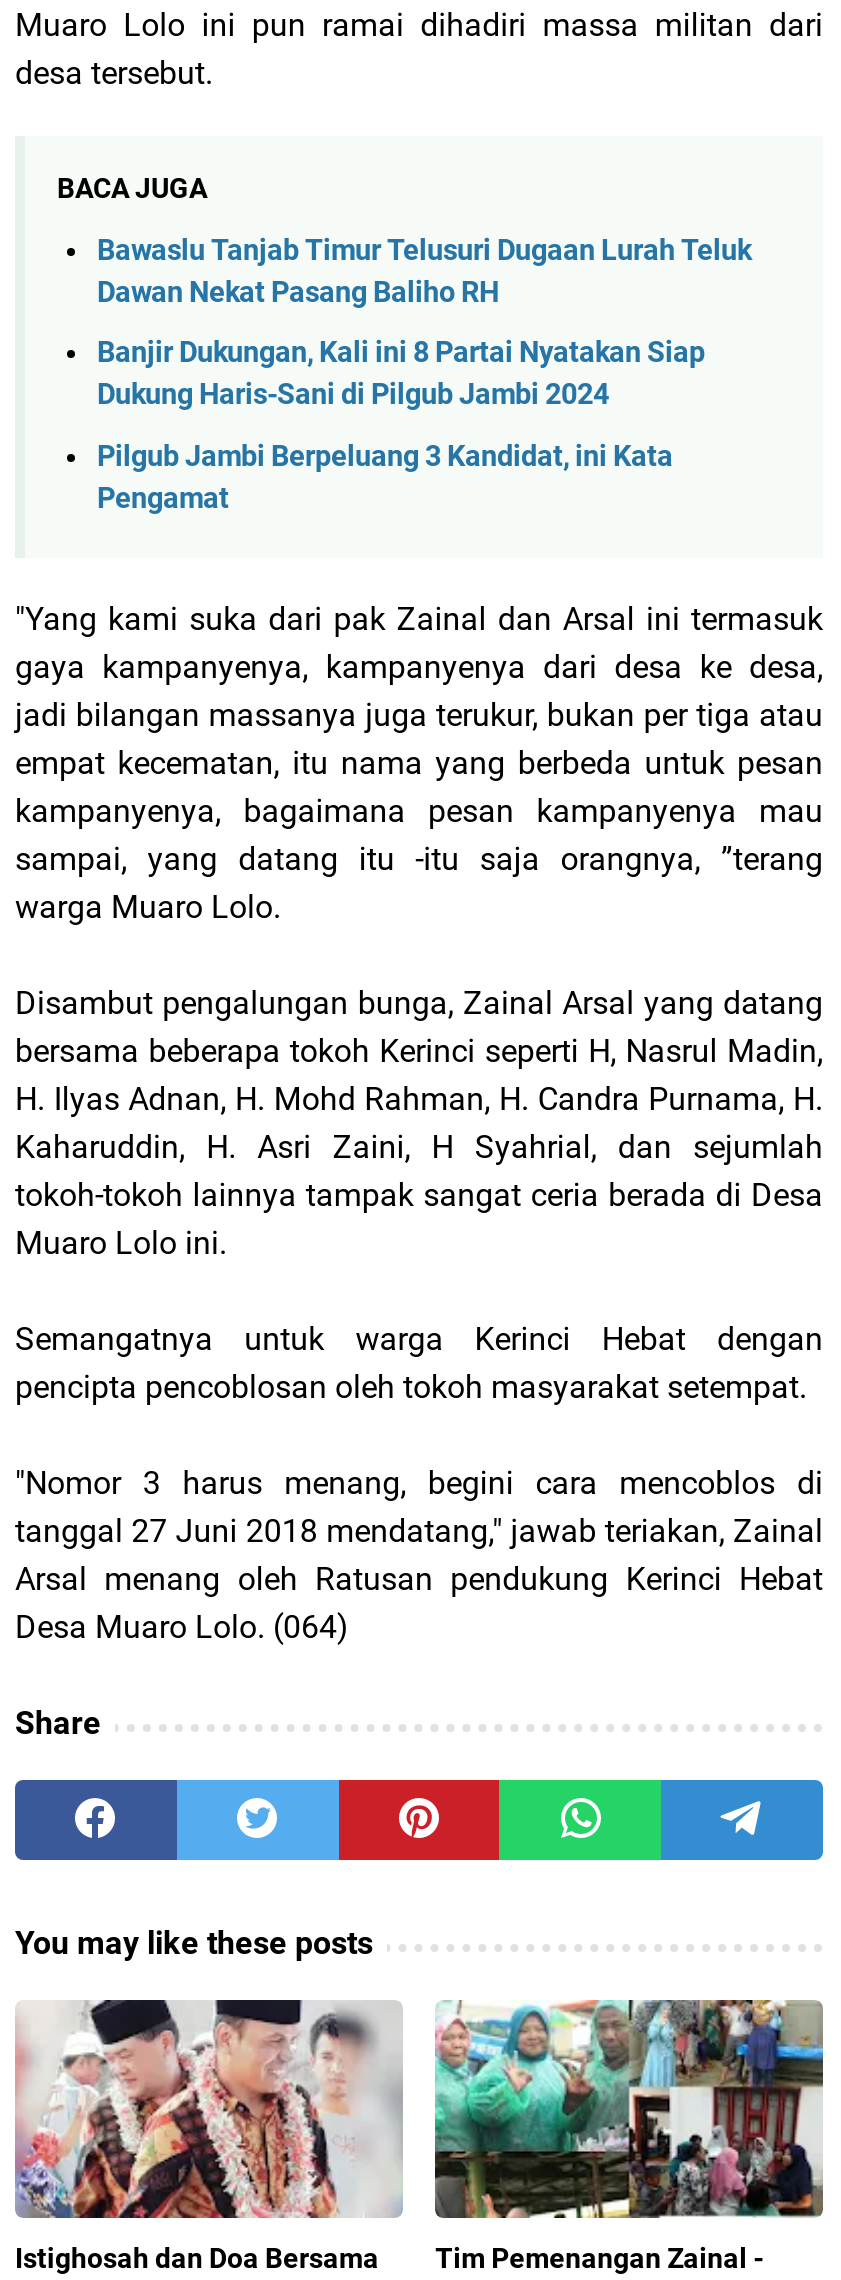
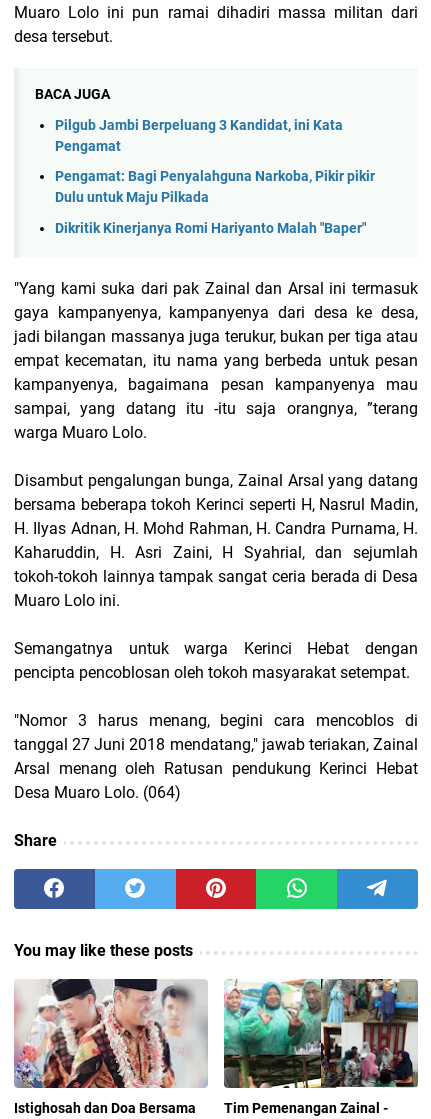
[97,233,751,412] Bawaslu Tanjab Timur Telusuri Dugaan Lurah Teluk | Dawan Nekat Pasang Baliho RH | Banjir Dukungan, Kali ini 8 Partai Nyatakan Siap | Dukung Haris-Sani di Pilgub Jambi 2024 -> none
moved [97,440,673,516] -> [55,117,343,155]: Pilgub Jambi Berpeluang 3 Kandidat, ini Kata | Pengamat
none -> [55,168,375,237] Pengamat: Bagi Penyalahguna Narkoba, Pikir pikir | Dulu untuk Maju Pilkada | Dikritik Kinerjanya Romi Hariyanto Malah "Baper"

